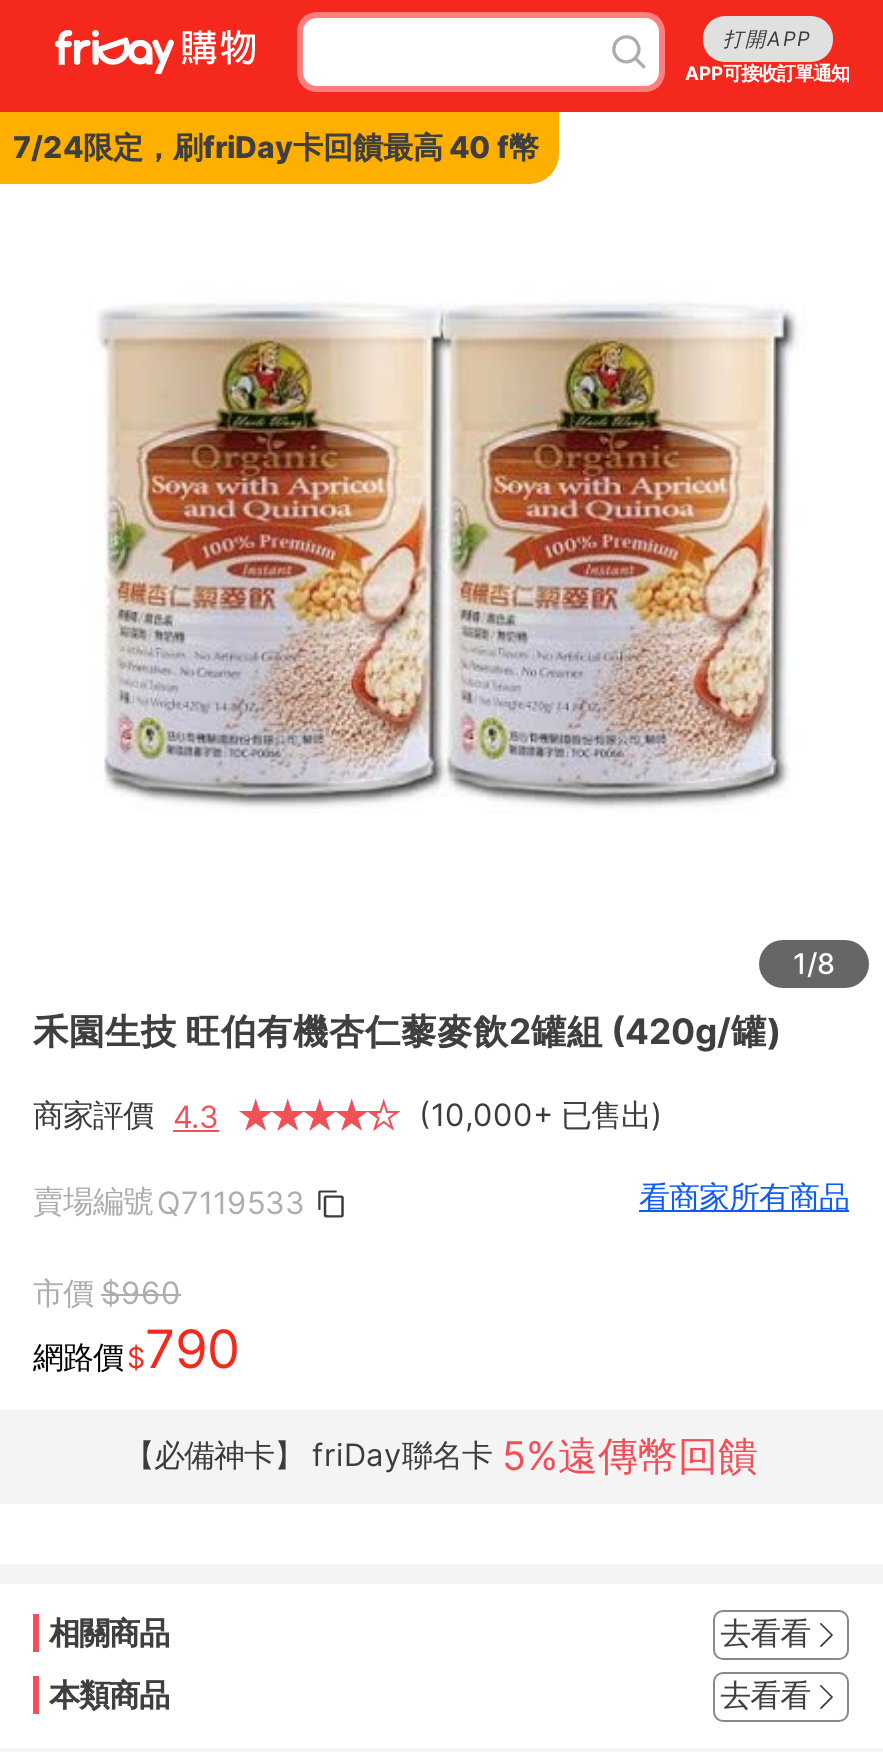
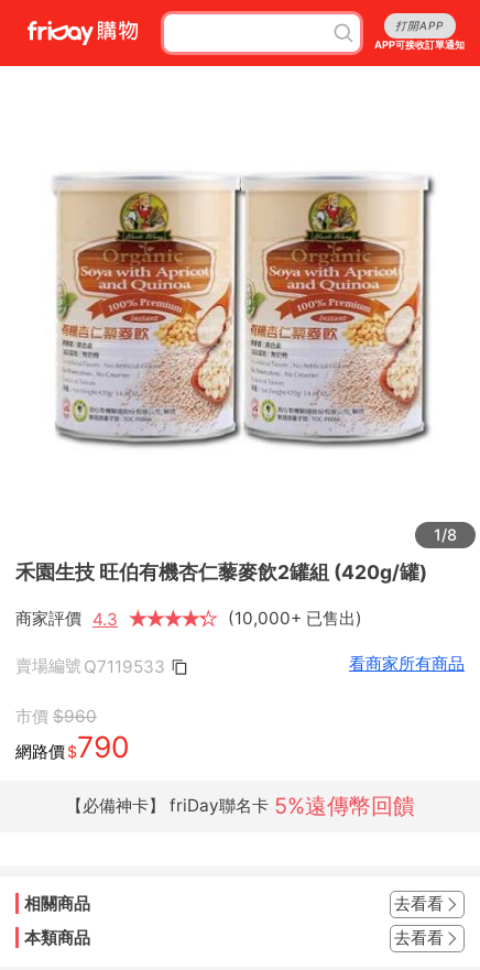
[13,128,539,166] 7/24限定，刷friDay卡回饋最高 40 f幣 -> none

